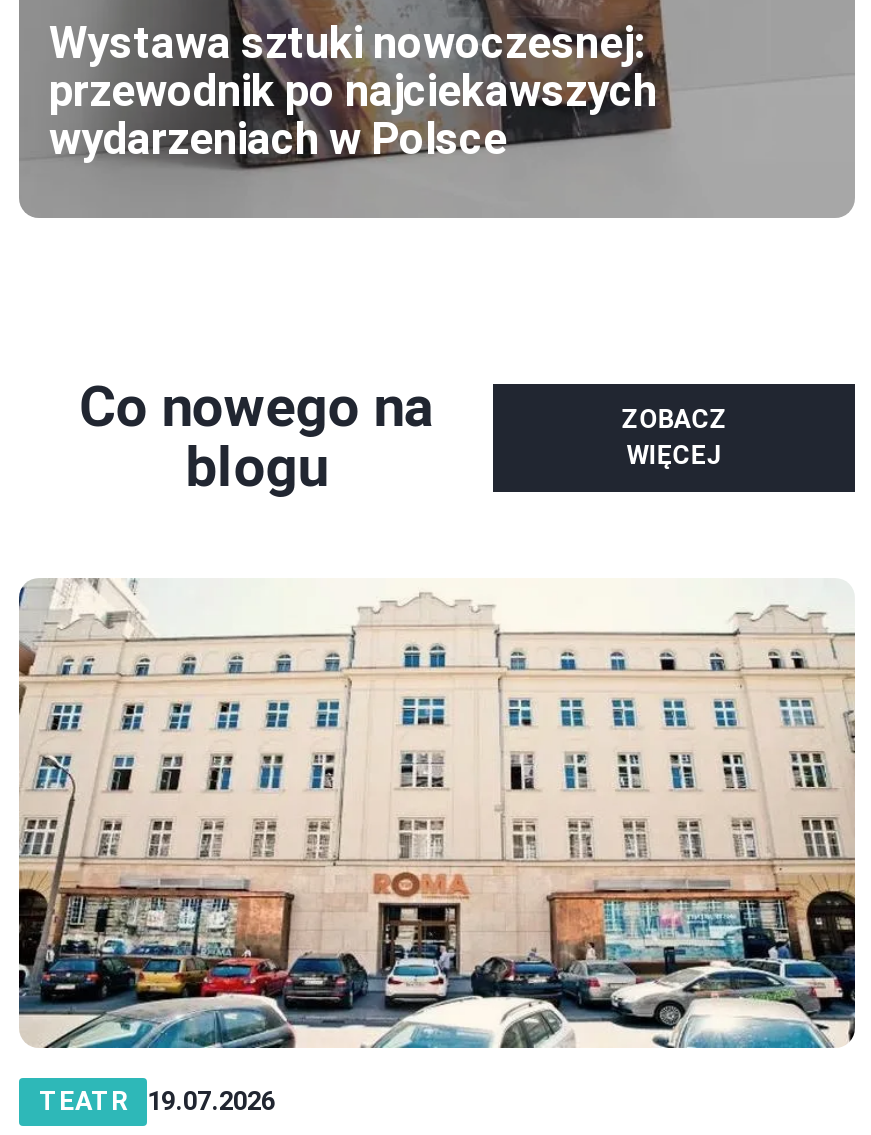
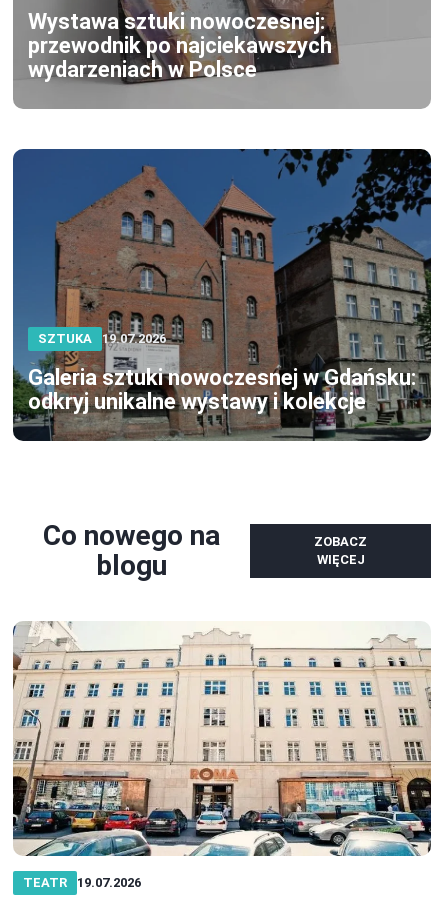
none -> [12,148,432,441] [image] | SZTUKA | 19.07.2026 | Galeria sztuki nowoczesnej w Gdańsku: | odkryj unikalne wystawy i kolekcje

